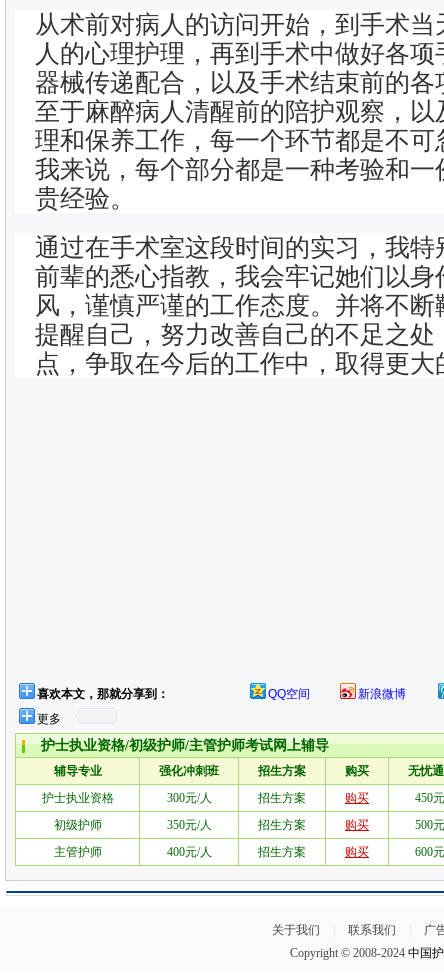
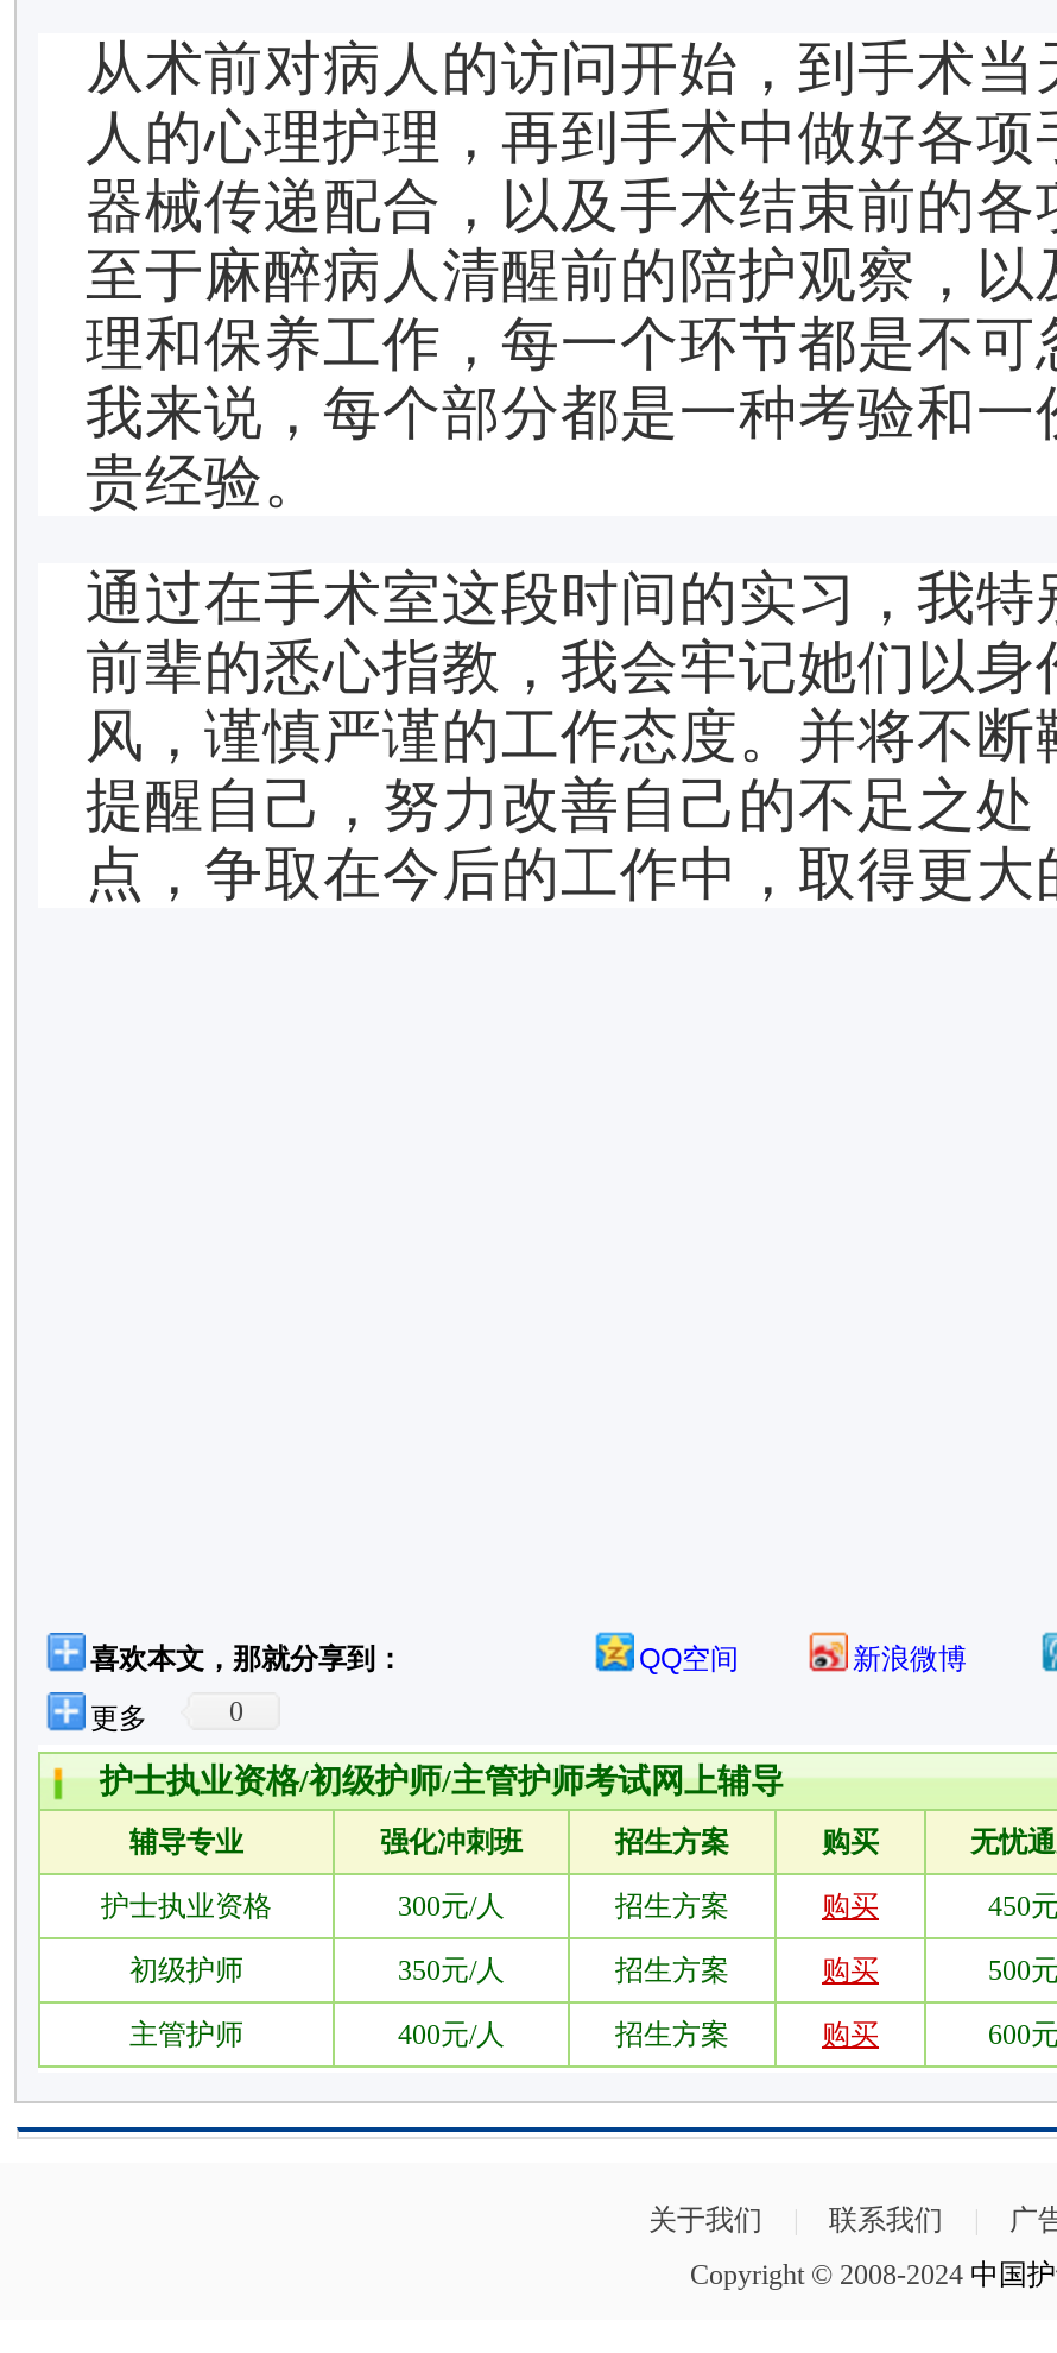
none -> [229,1695,243,1728] 0

